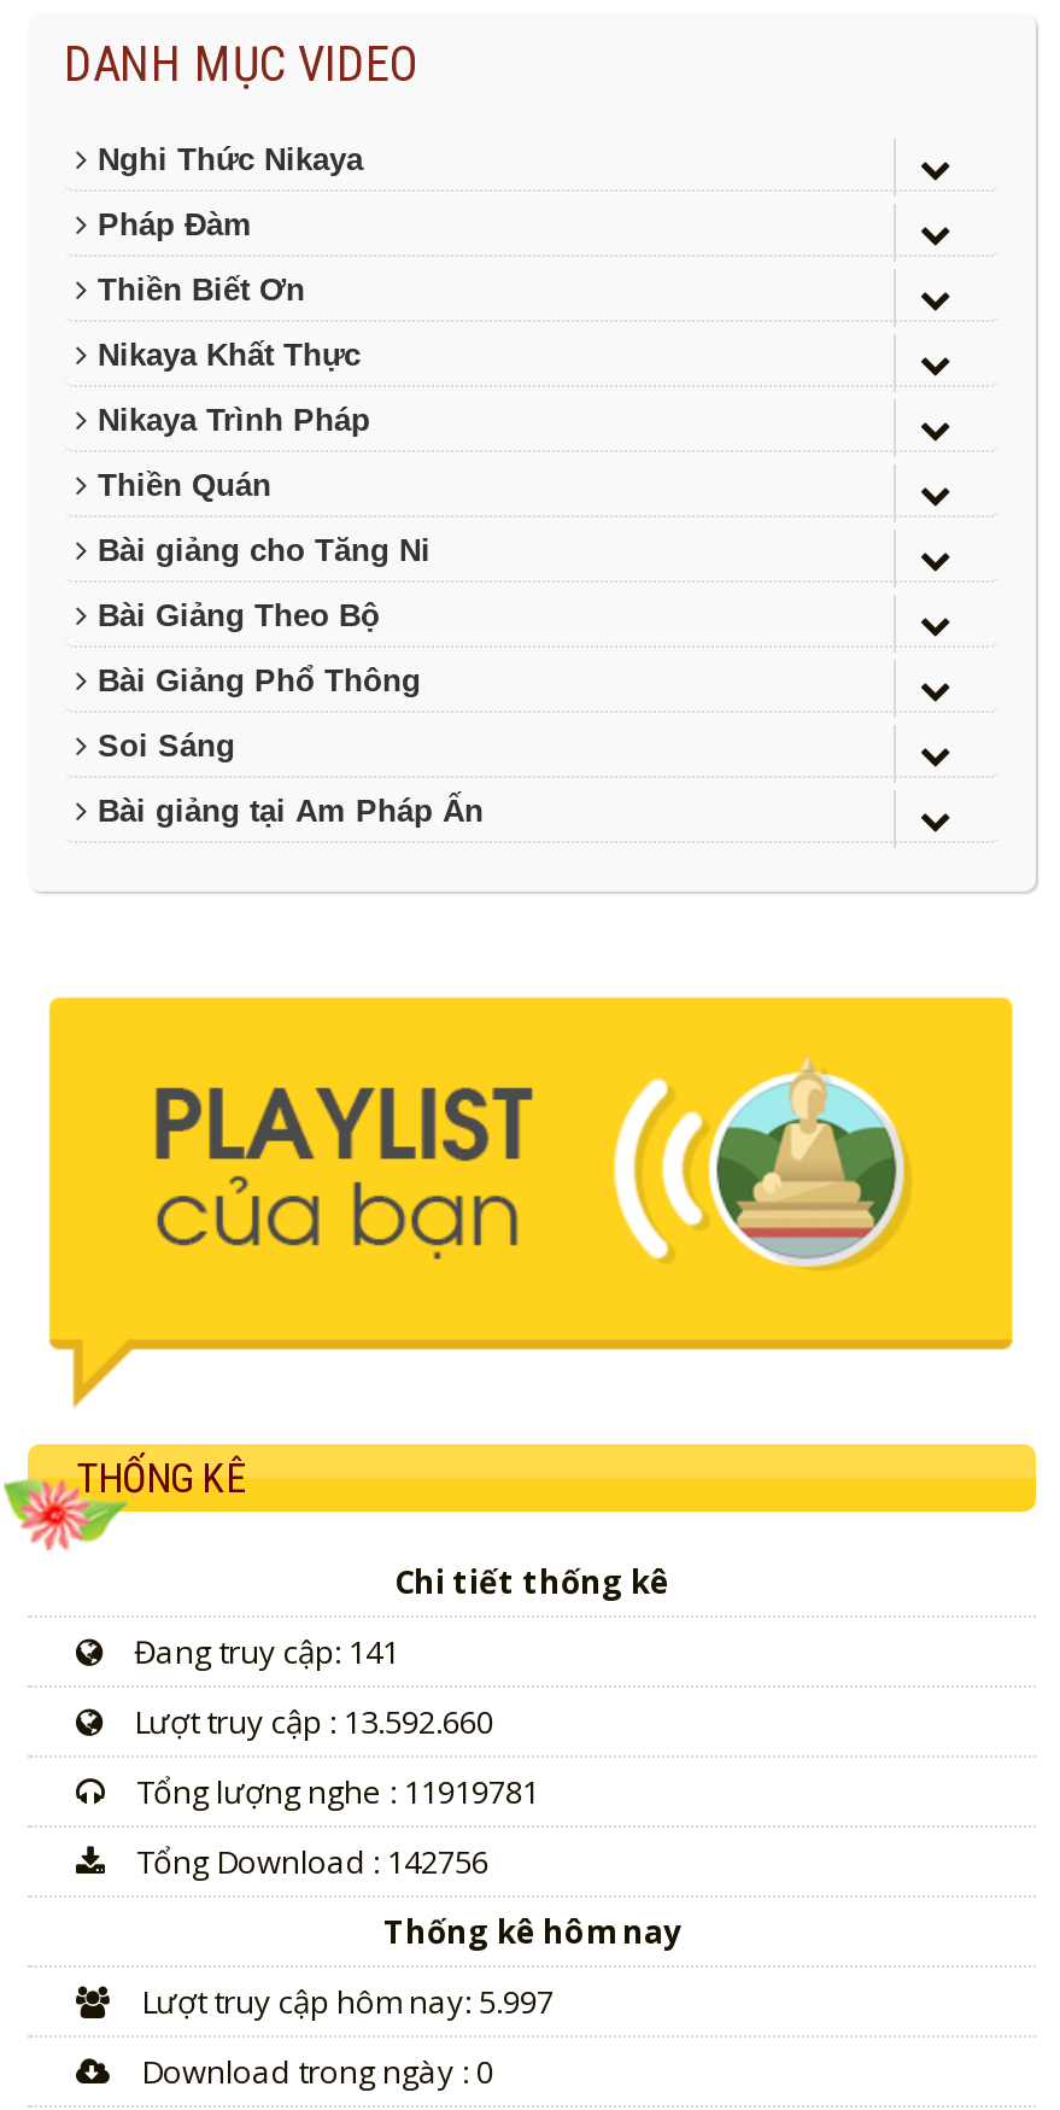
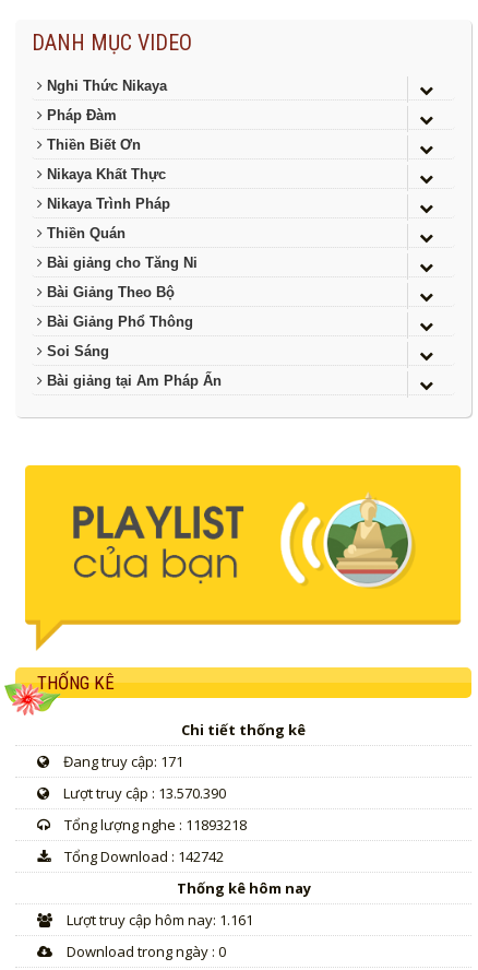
[127,1630,399,1674] Đang truy cập: 141 -> [60,752,183,771] Đang truy cập: 171
[127,1700,493,1744] Lượt truy cập : 13.592.660 -> [60,783,226,803] Lượt truy cập : 13.570.390
[129,1770,539,1814] Tổng lượng nghe : 11919781 -> [61,815,247,835] Tổng lượng nghe : 11893218
[129,1840,488,1884] Tổng Download : 142756 -> [61,847,224,866] Tổng Download : 142742
[134,1980,554,2024] Lượt truy cập hôm nay: 5.997 -> [63,910,253,930] Lượt truy cập hôm nay: 1.161

